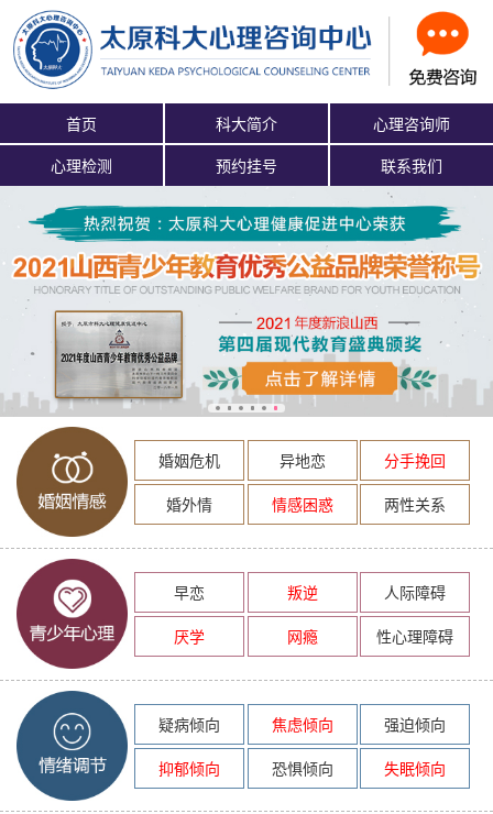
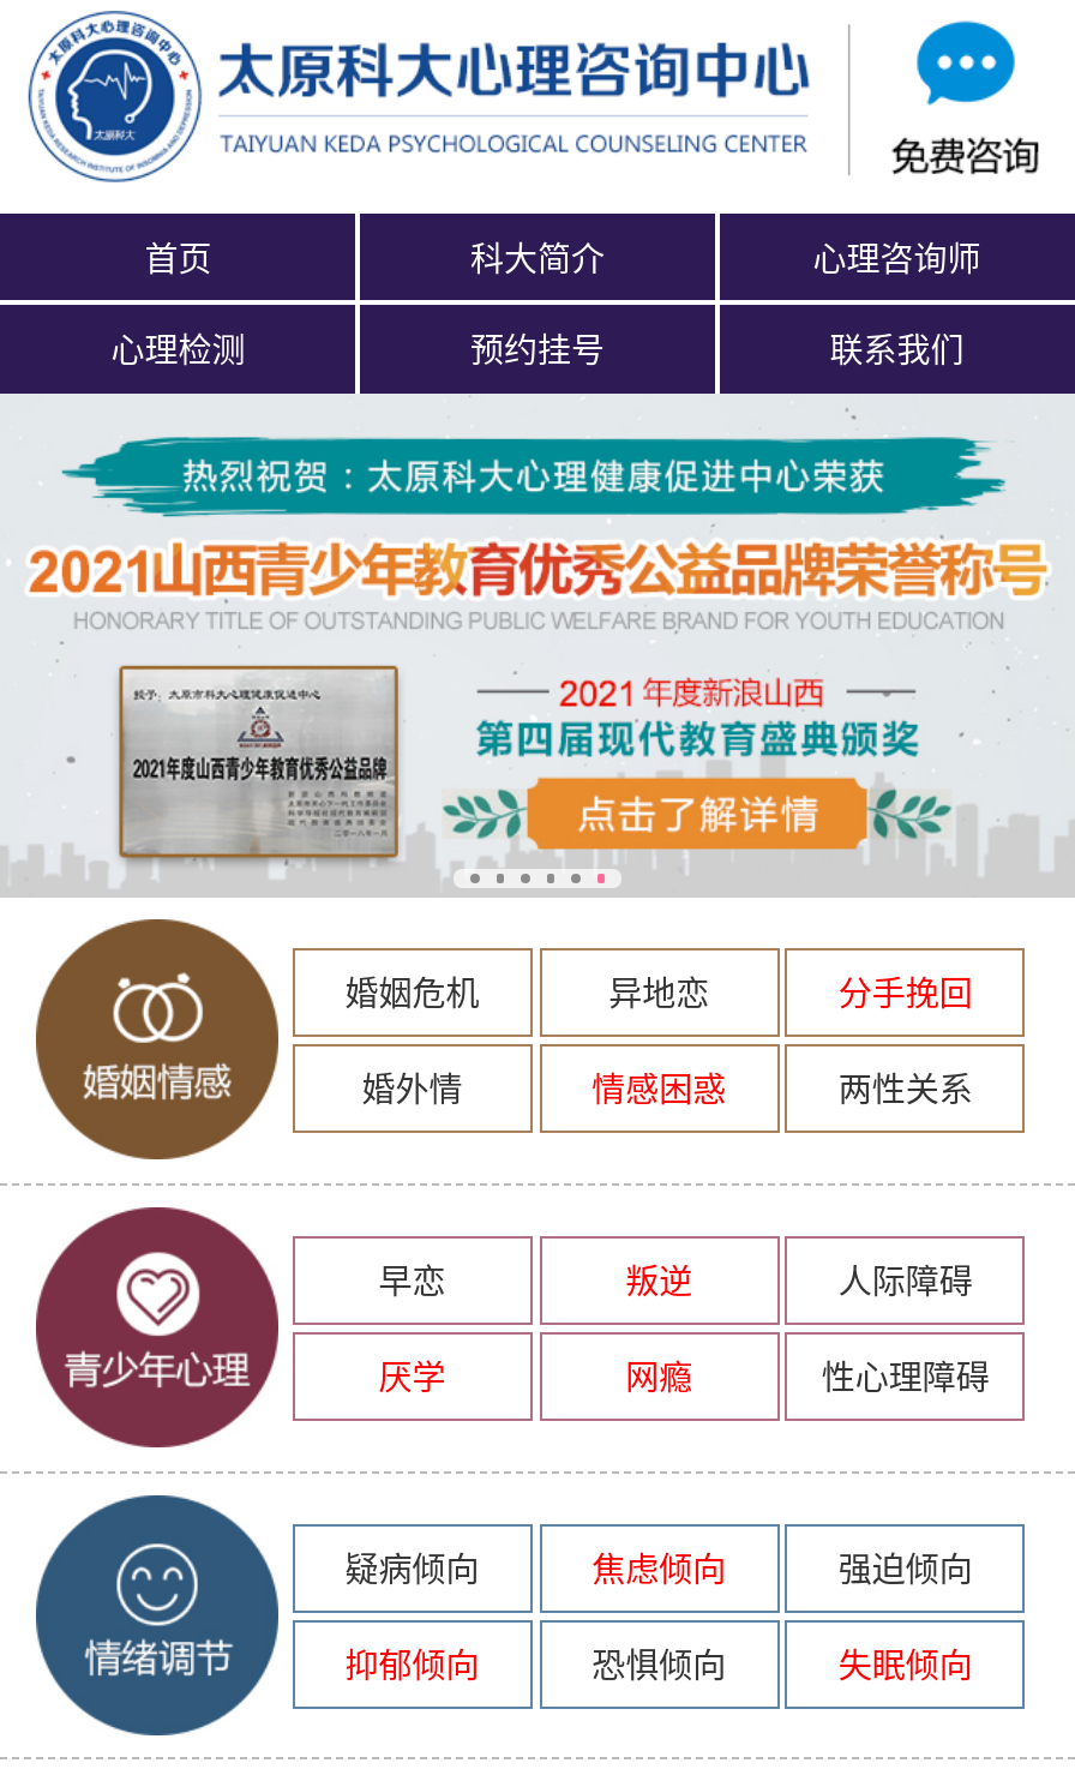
[416,10,470,57] [image] -> [909,12,1022,108] [image]

